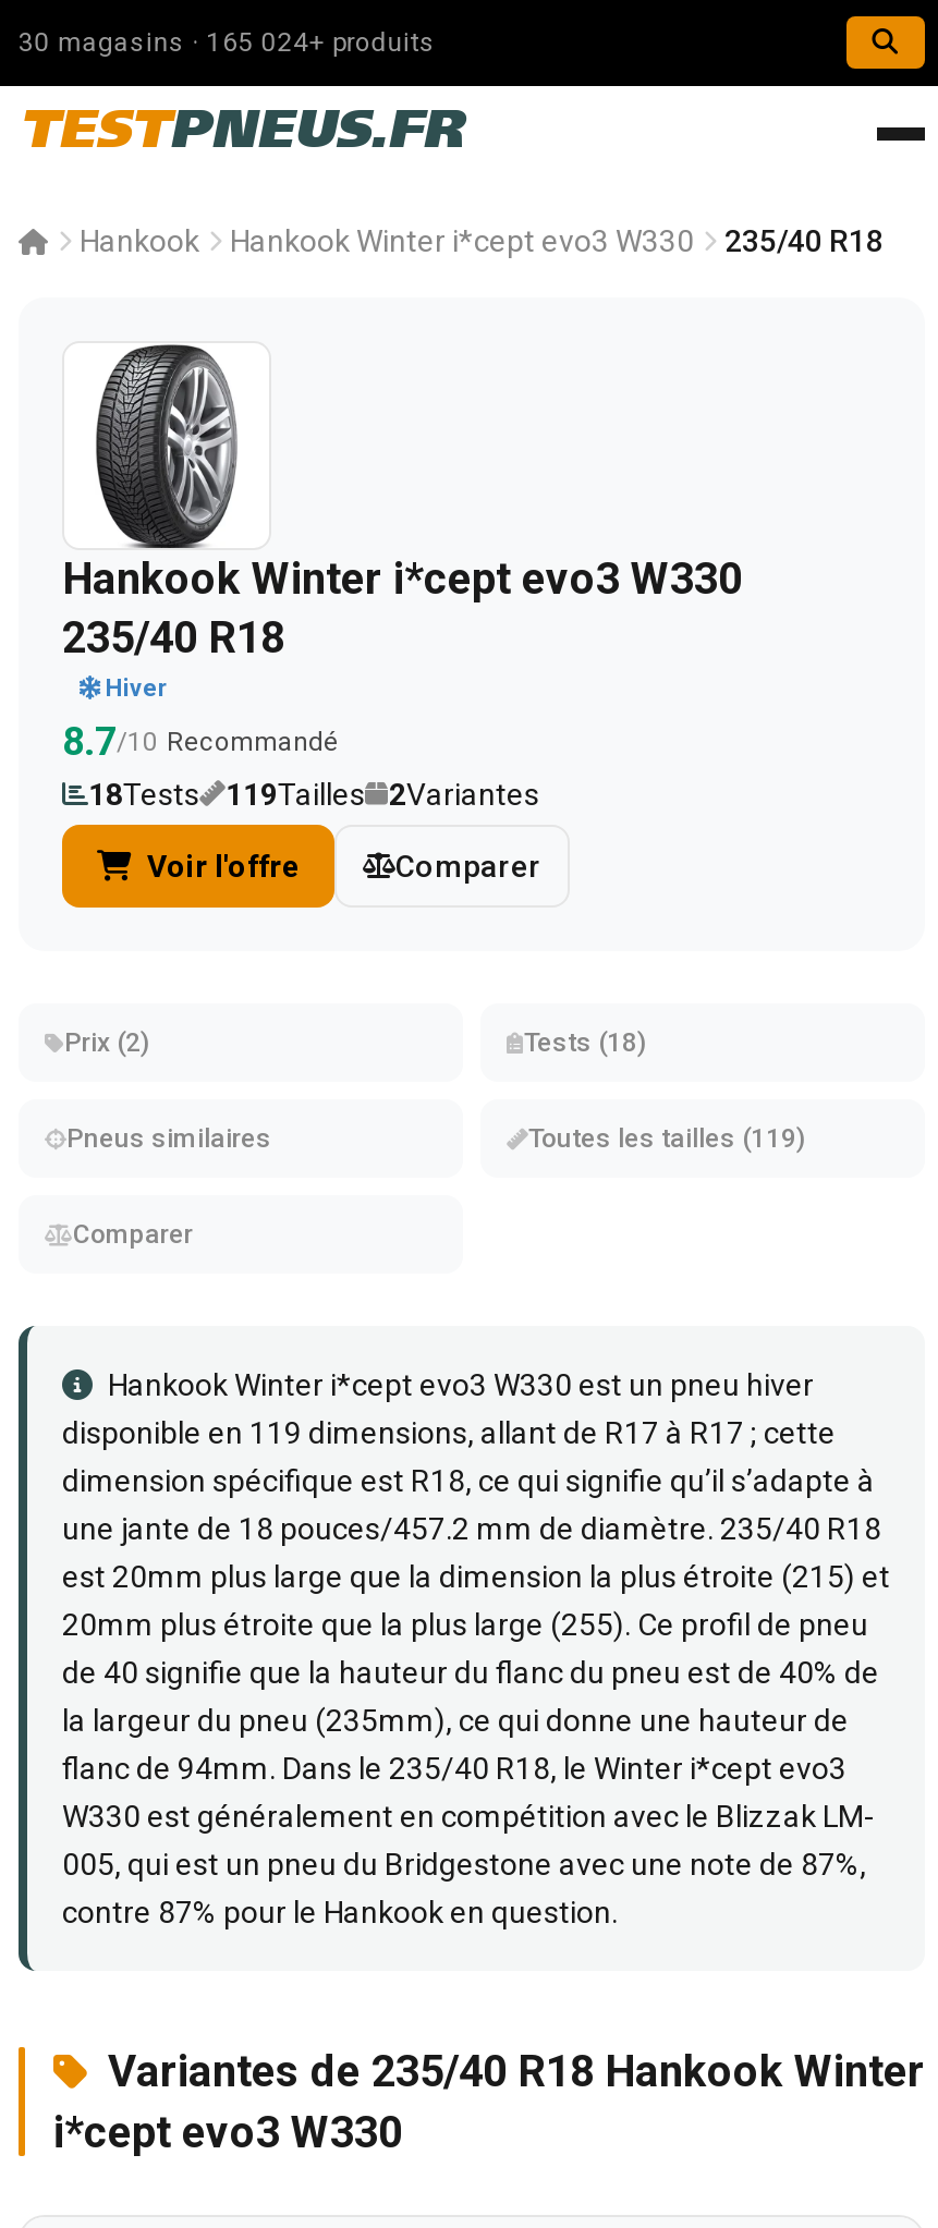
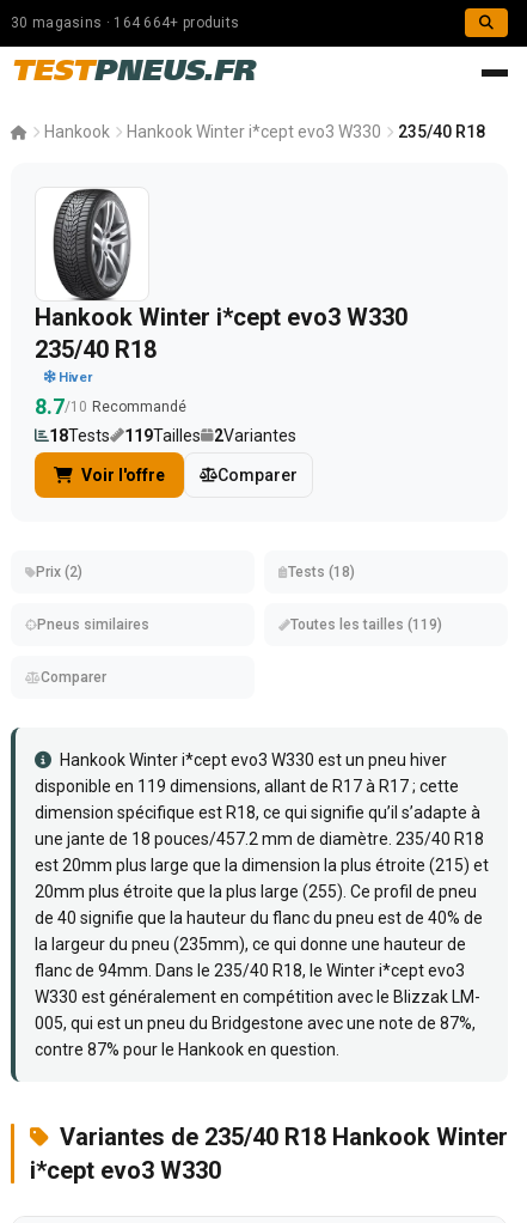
[19,27,435,58] 30 magasins · 165 024+ produits -> [11,14,239,31] 30 magasins · 164 664+ produits

